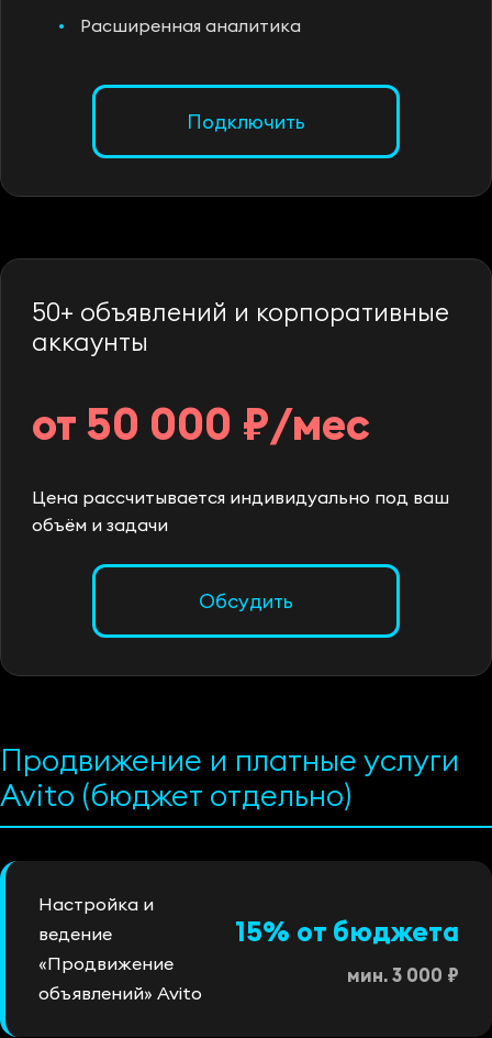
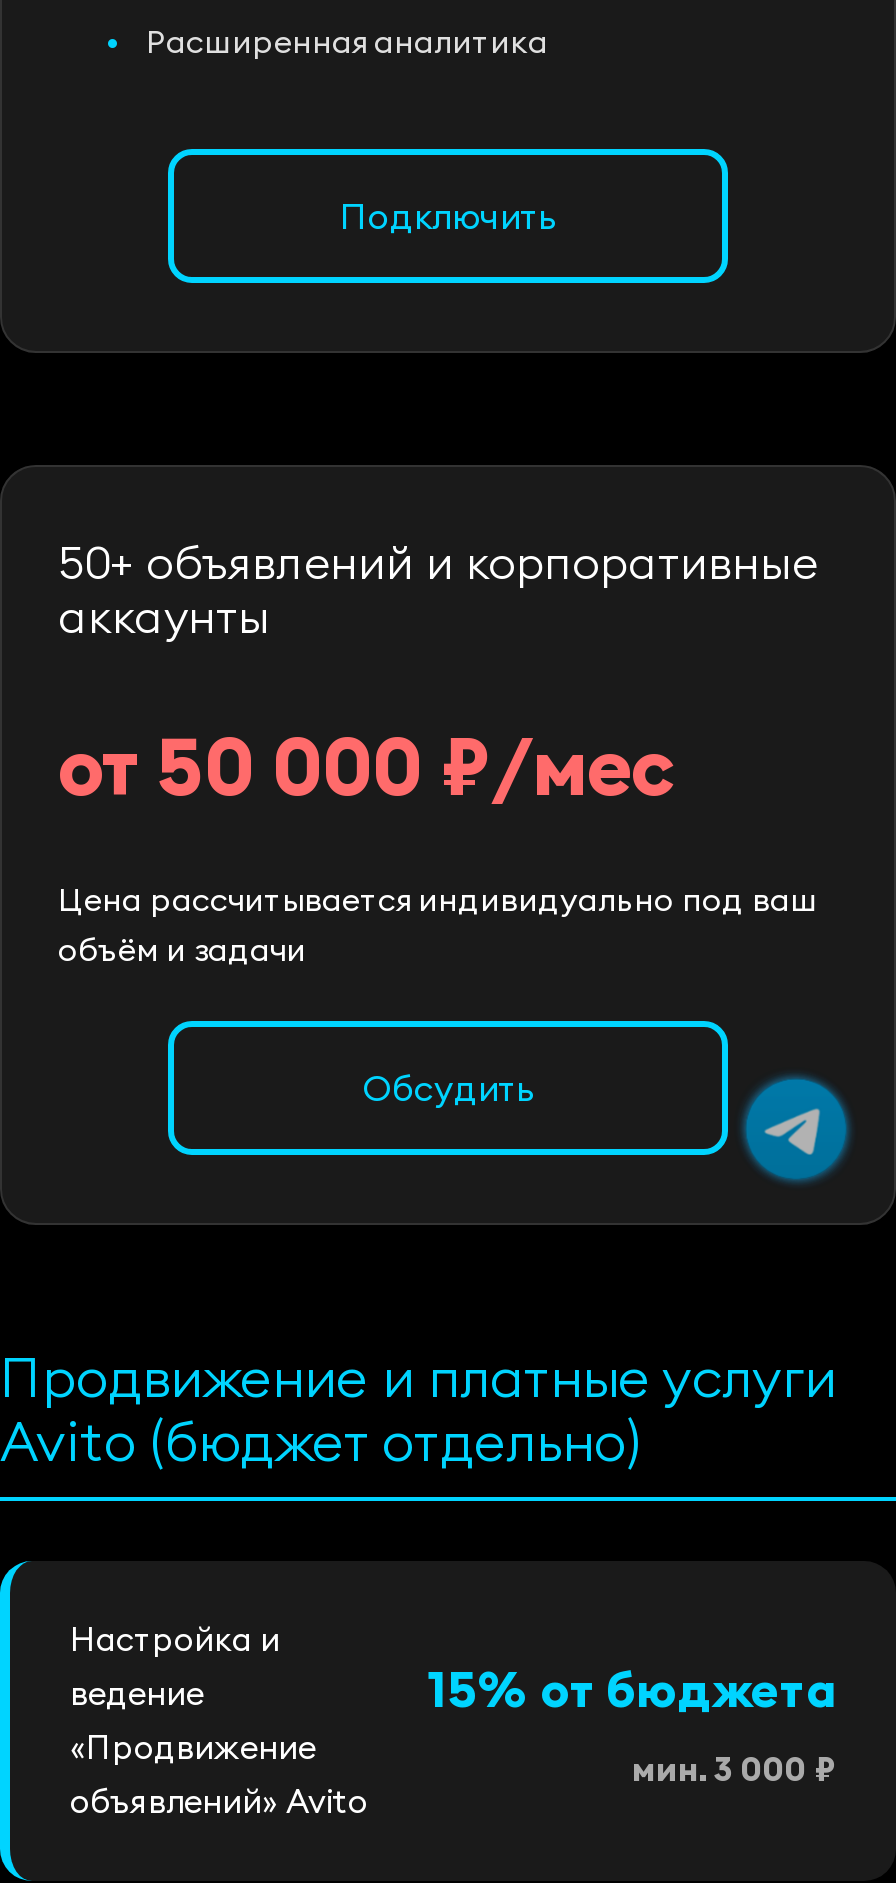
none -> [740,1073,852,1185] [image]

